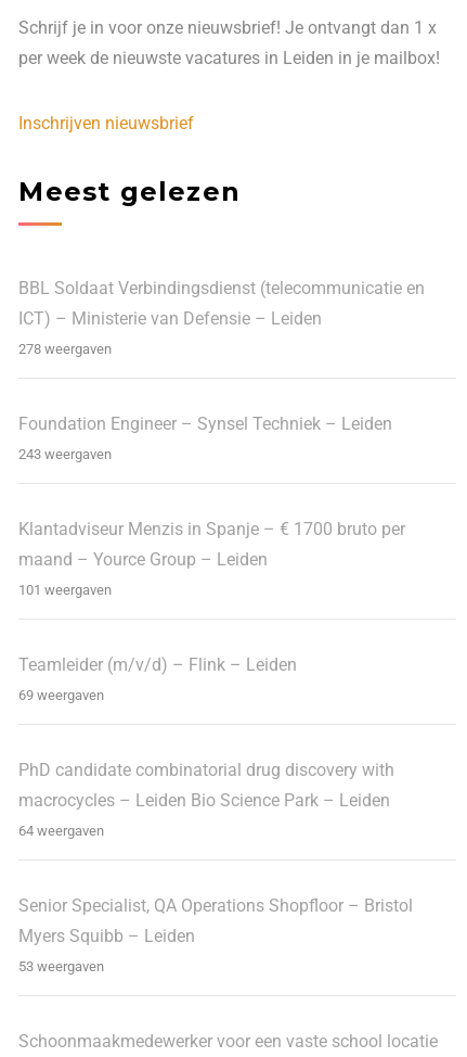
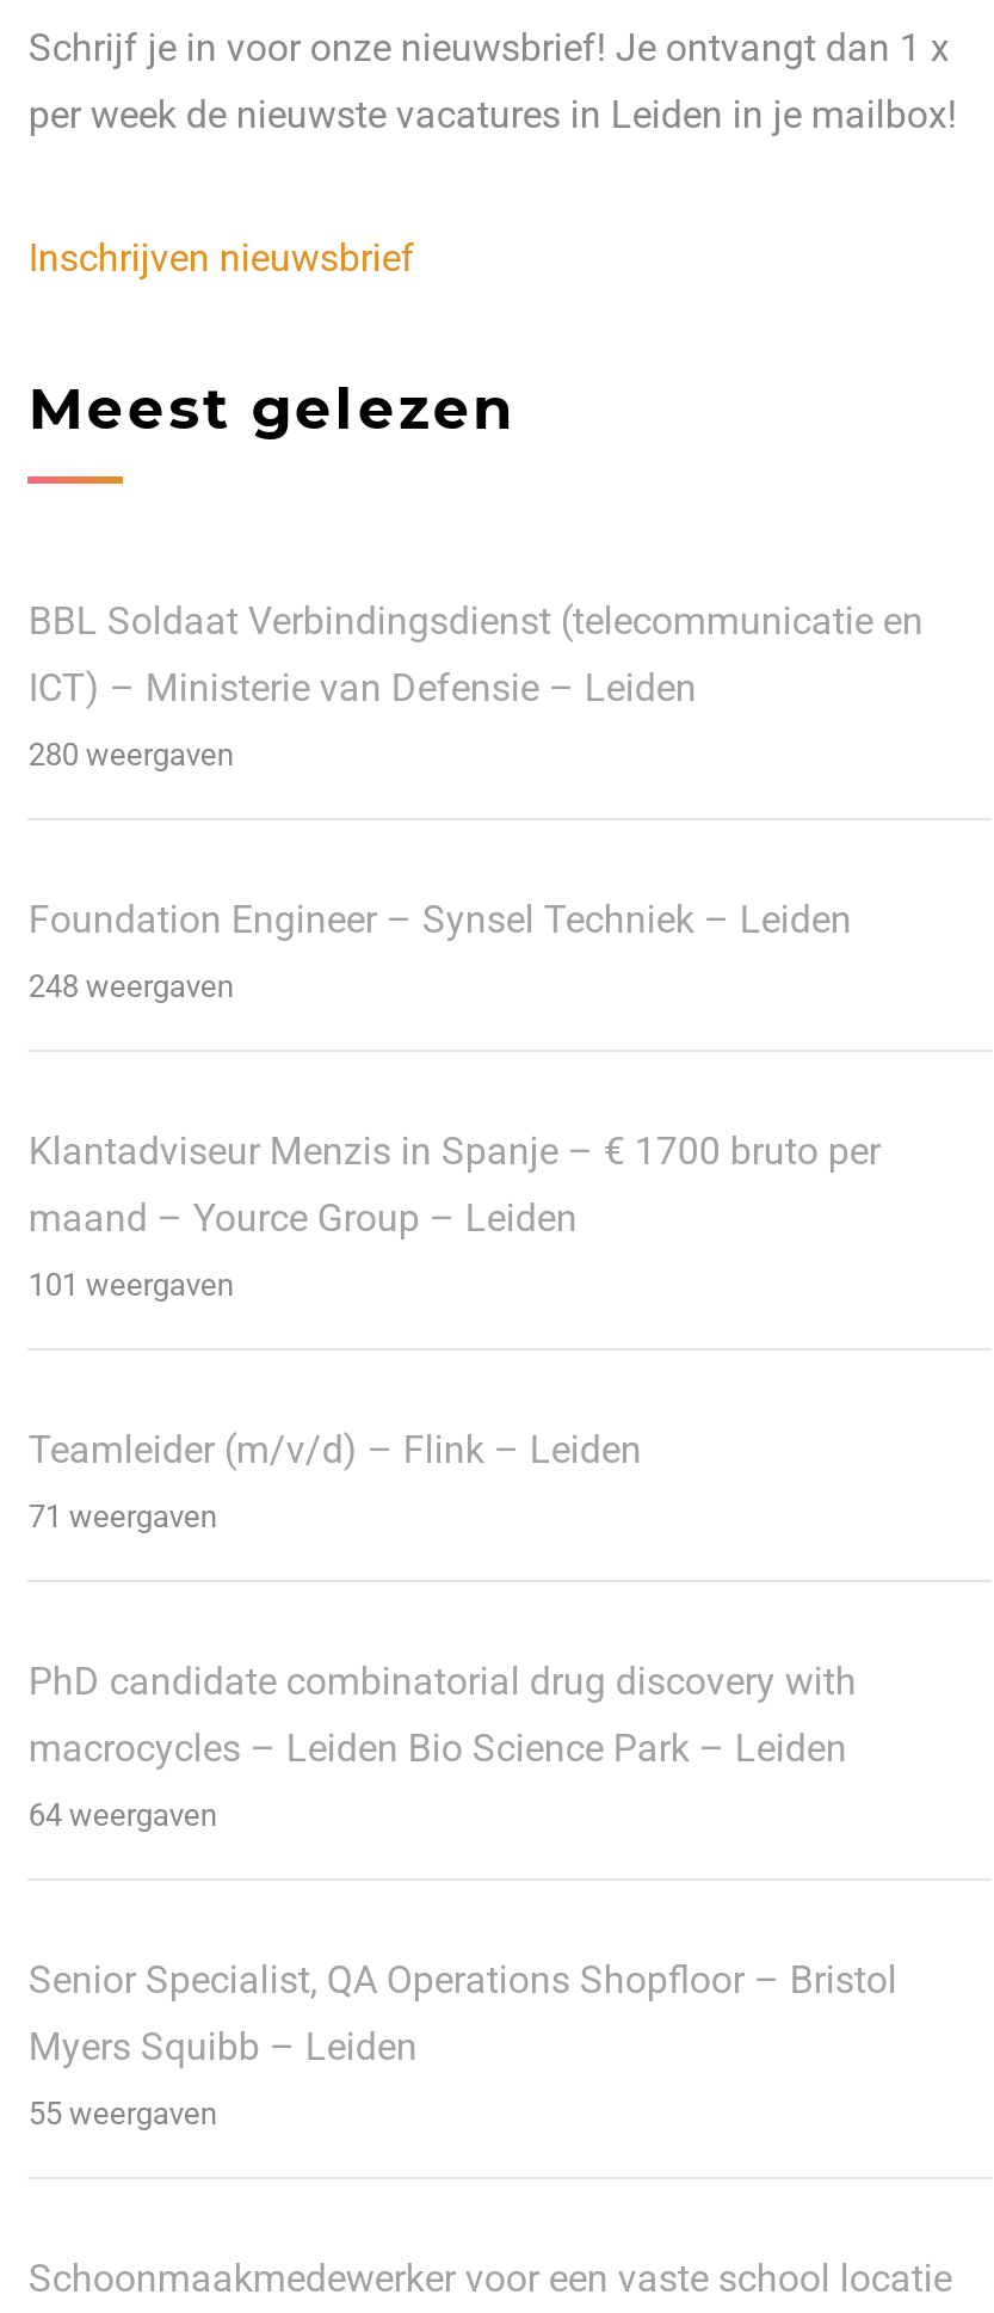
[19,340,112,357] 278 weergaven -> [28,736,234,772] 280 weergaven
[19,446,112,462] 243 weergaven -> [28,968,234,1004] 248 weergaven
[19,687,104,703] 69 weergaven -> [28,1498,217,1534] 71 weergaven
[19,958,104,974] 53 weergaven -> [28,2095,217,2131] 55 weergaven

